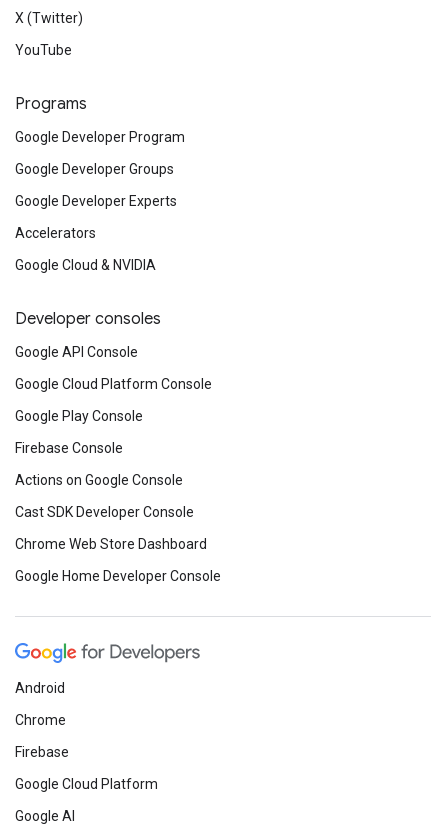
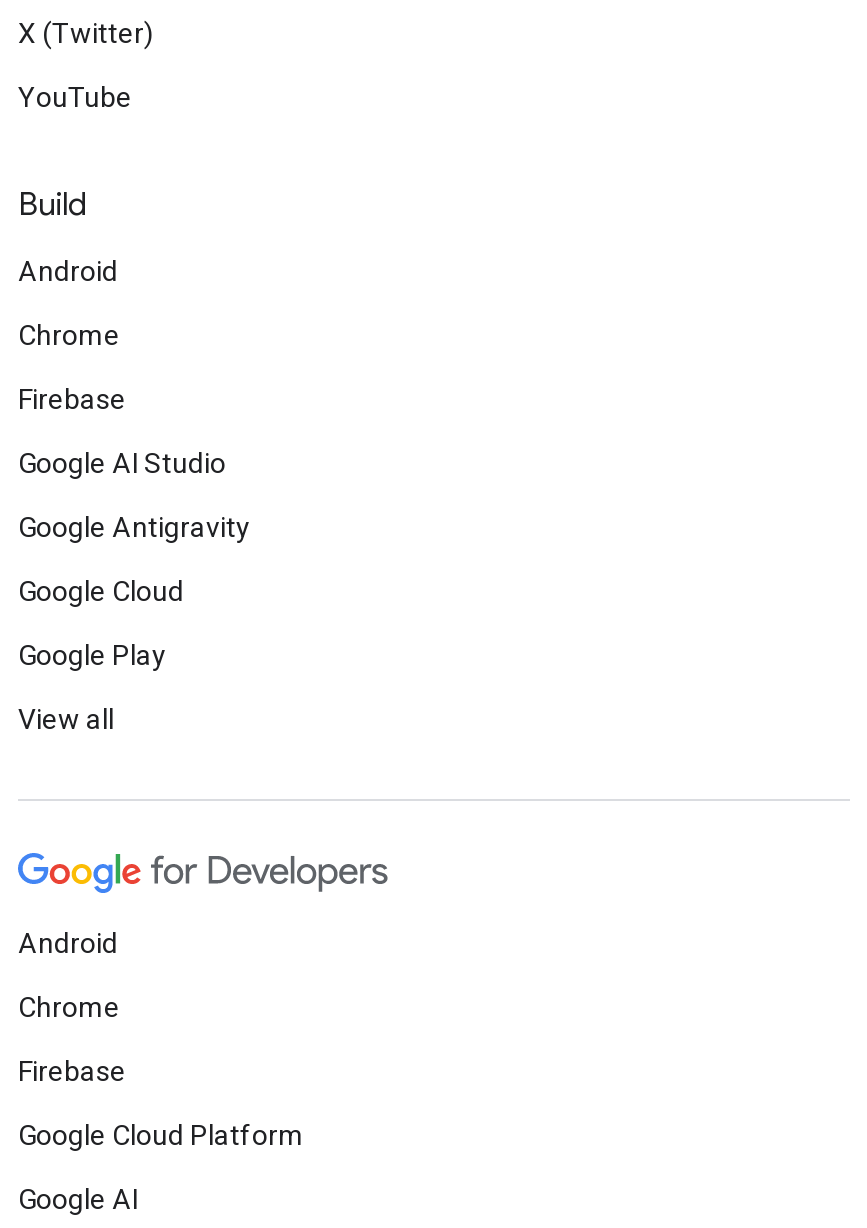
[15,94,221,584] Programs | Google Developer Program | Google Developer Groups | Google Developer Experts | Accelerators | Google Cloud & NVIDIA | Developer consoles | Google API Console | Google Cloud Platform Console | Google Play Console | Firebase Console | Actions on Google Console | Cast SDK Developer Console | Chrome Web Store Dashboard | Google Home Developer Console -> [18,185,250,735] Build | Android | Chrome | Firebase | Google AI Studio | Google Antigravity | Google Cloud | Google Play | View all

